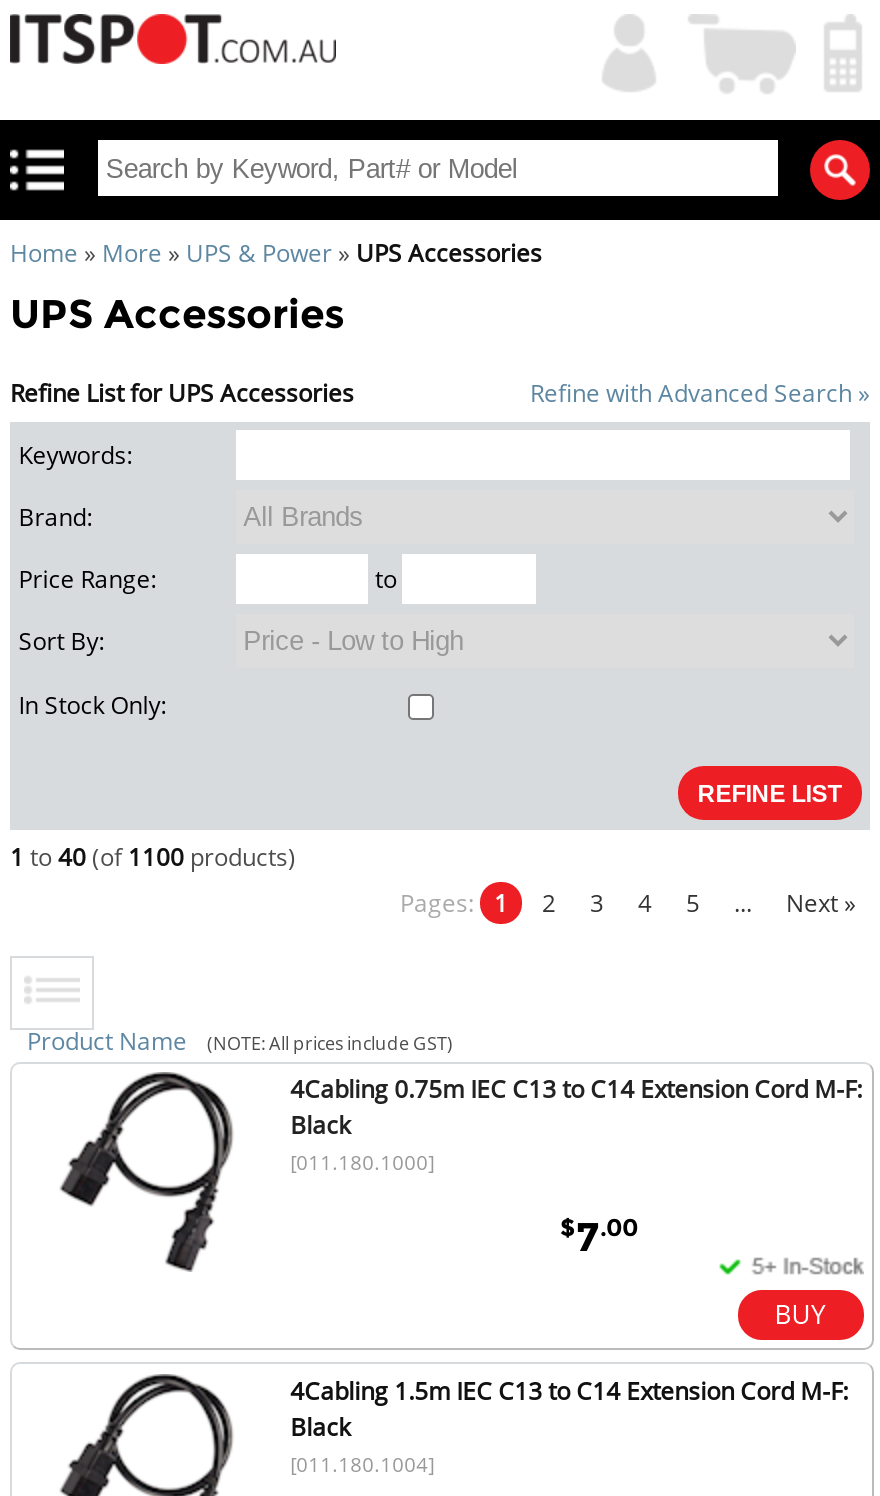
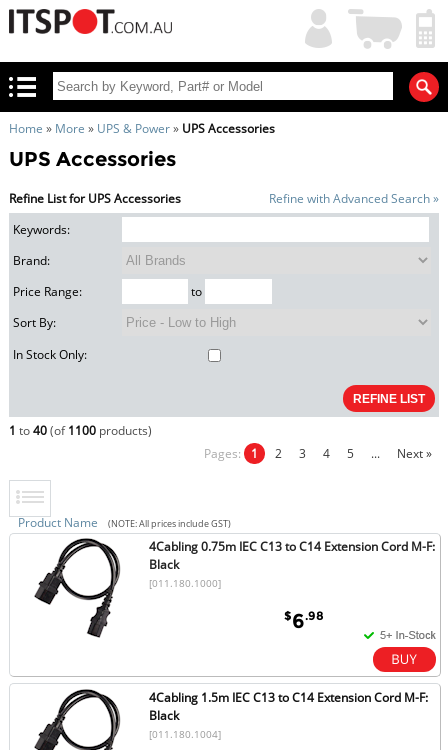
[560,1212,638,1261] $7.00 -> [284,608,324,632] $6.98

